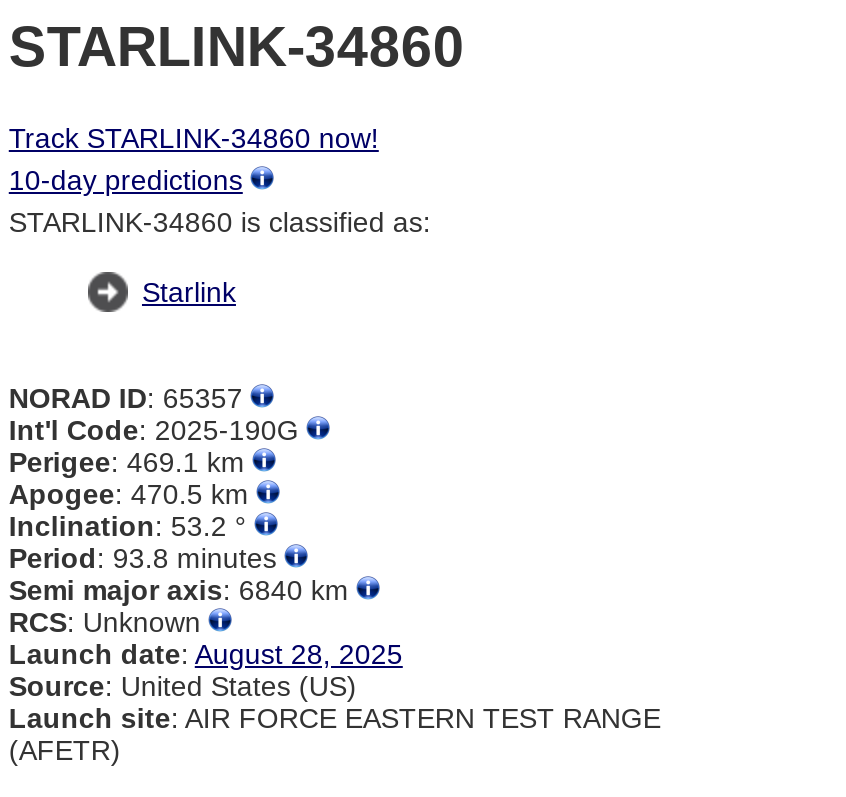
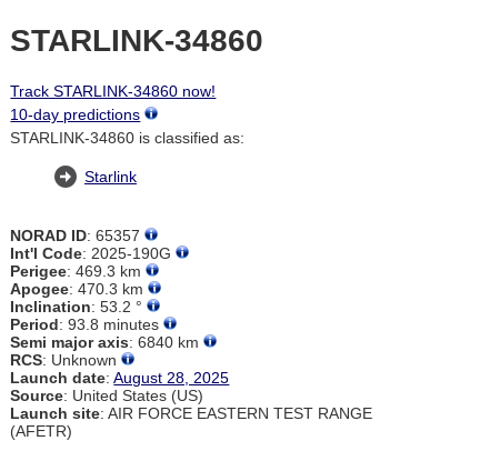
[9,446,253,478] Perigee: 469.1 km -> [10,262,146,280] Perigee: 469.3 km
[9,478,257,510] Apogee: 470.5 km -> [10,280,148,298] Apogee: 470.3 km

